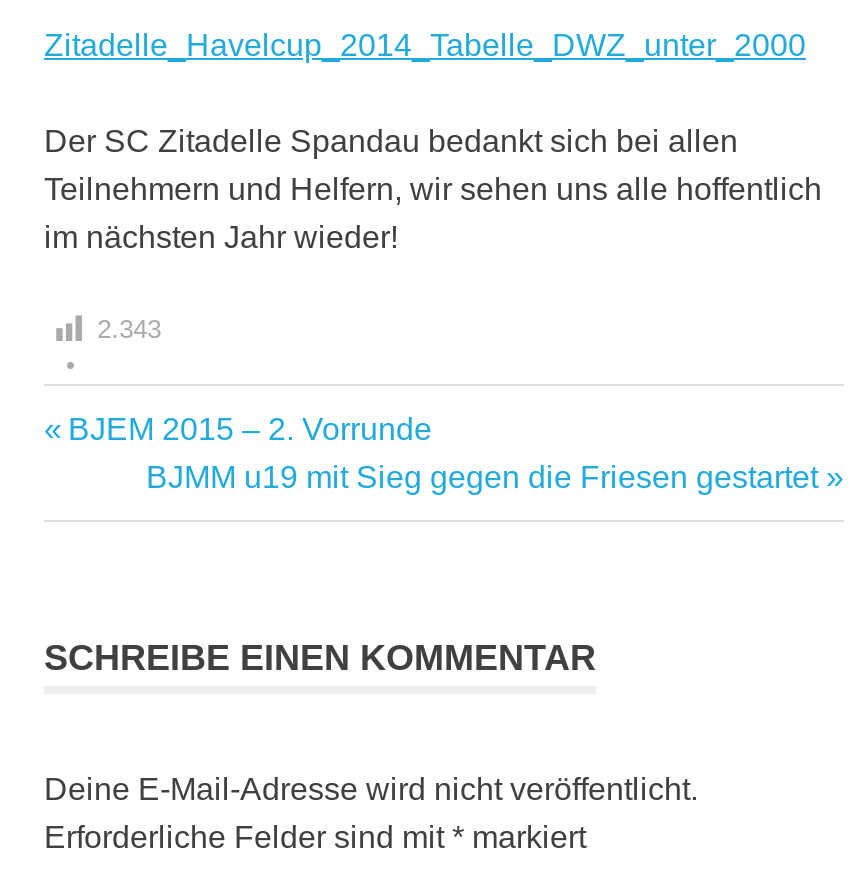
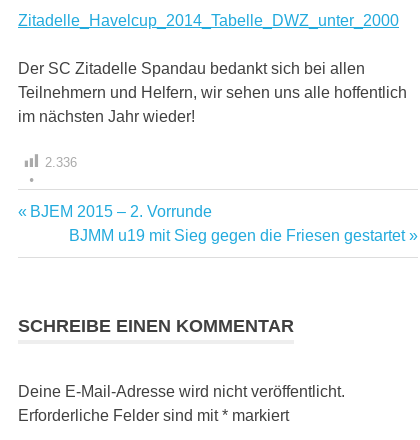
[97,315,161,345] 2.343 -> [45,154,77,169] 2.336

